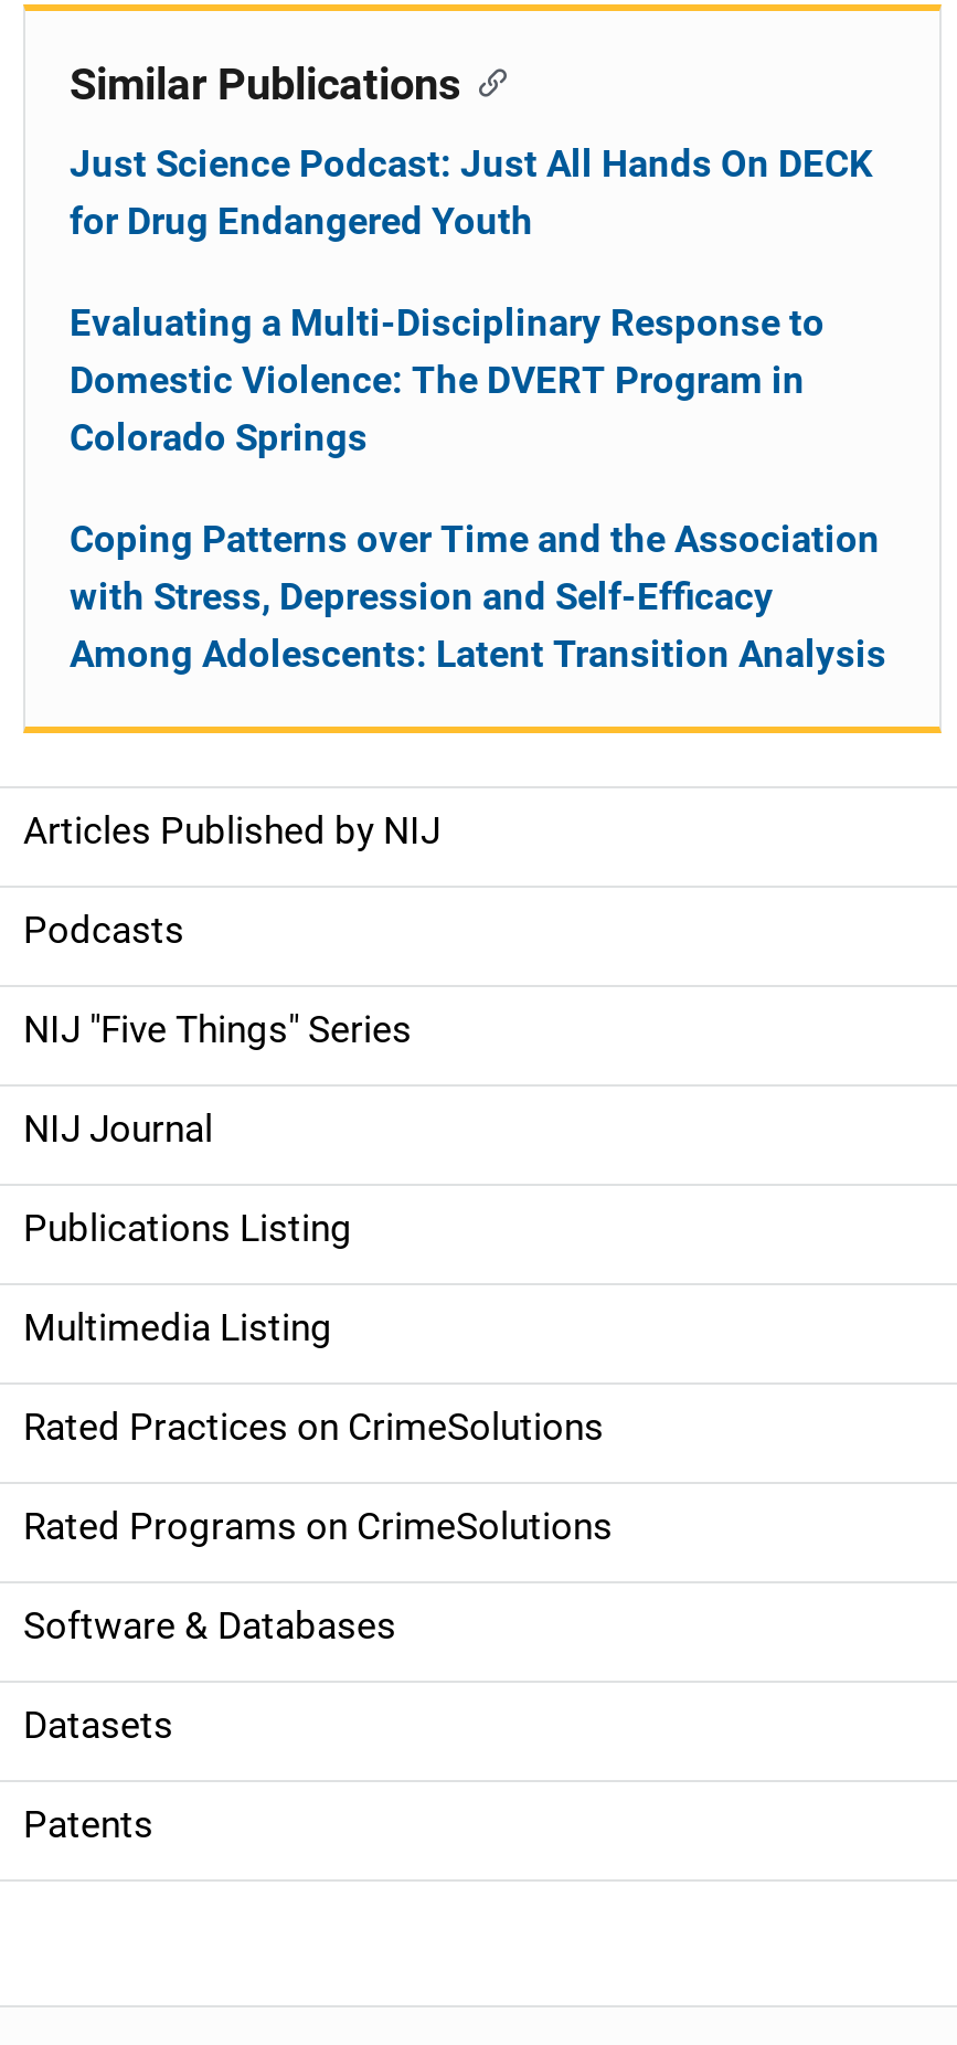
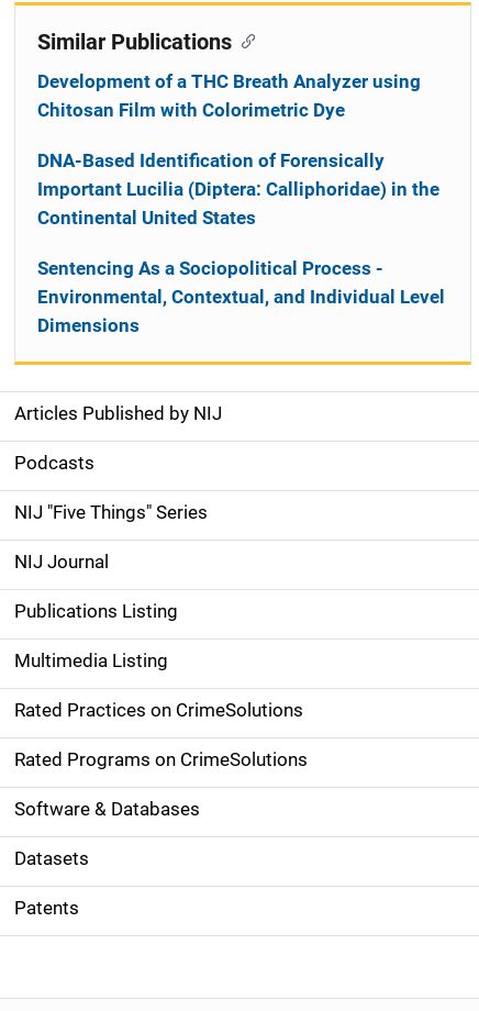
[70,141,873,243] Just Science Podcast: Just All Hands On DECK | for Drug Endangered Youth -> [37,70,421,121] Development of a THC Breath Analyzer using | Chitosan Film with Colorimetric Dye
[70,300,825,459] Evaluating a Multi-Disciplinary Response to | Domestic Violence: The DVERT Program in | Colorado Springs -> [37,149,439,229] DNA-Based Identification of Forensically | Important Lucilia (Diptera: Calliphoridae) in the | Continental United States
[70,517,886,676] Coping Patterns over Time and the Association | with Stress, Depression and Self-Efficacy | Among Adolescents: Latent Transition Analysis -> [37,257,445,336] Sentencing As a Sociopolitical Process - | Environmental, Contextual, and Individual Level | Dimensions

